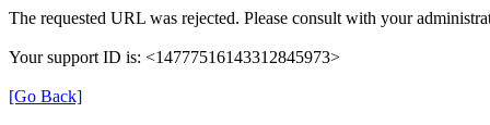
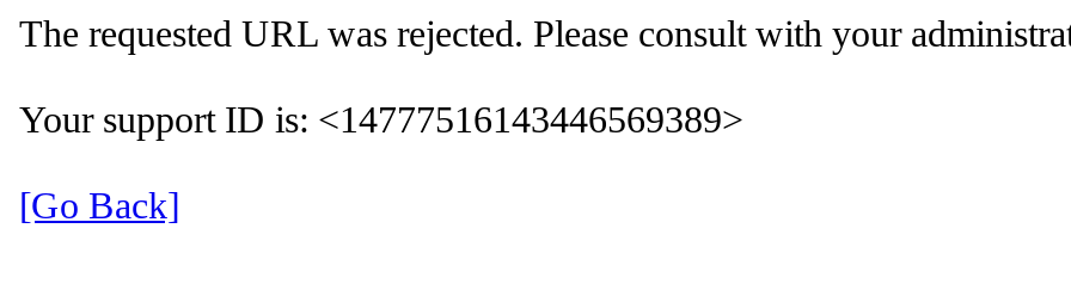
[9,48,340,66] Your support ID is: <14777516143312845973> -> [19,99,743,140] Your support ID is: <14777516143446569389>

